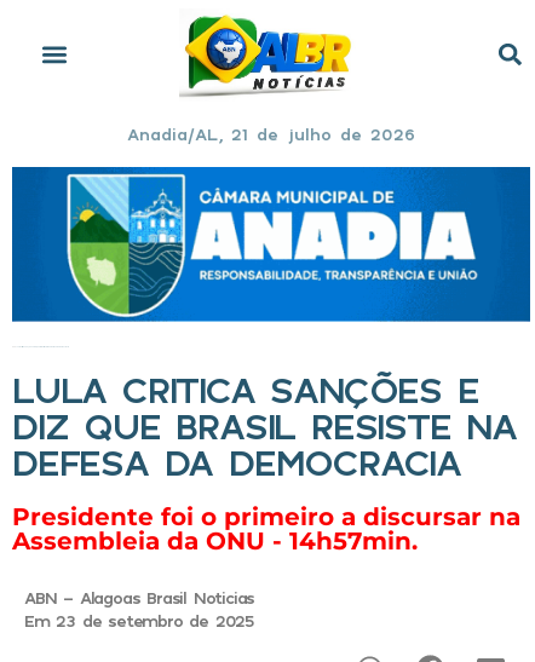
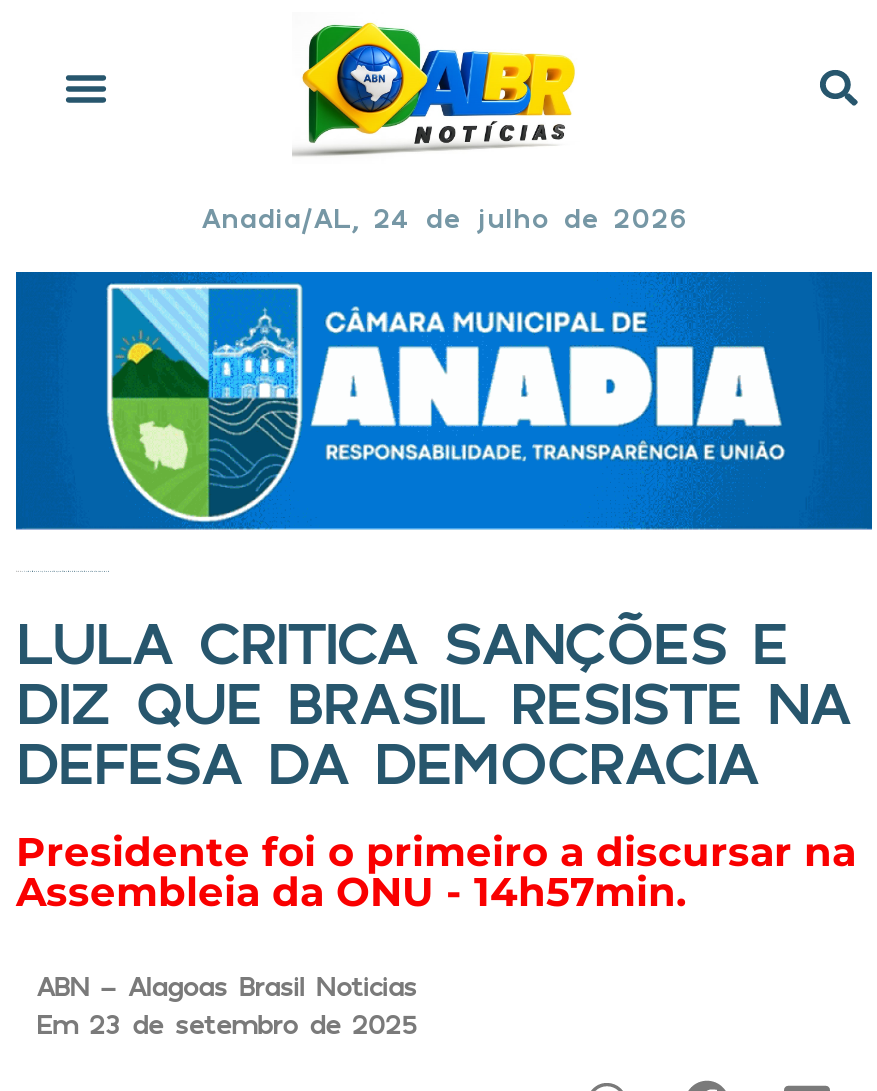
[127,123,415,143] Anadia/AL, 21 de julho de 2026 -> [201,200,687,234] Anadia/AL, 24 de julho de 2026

